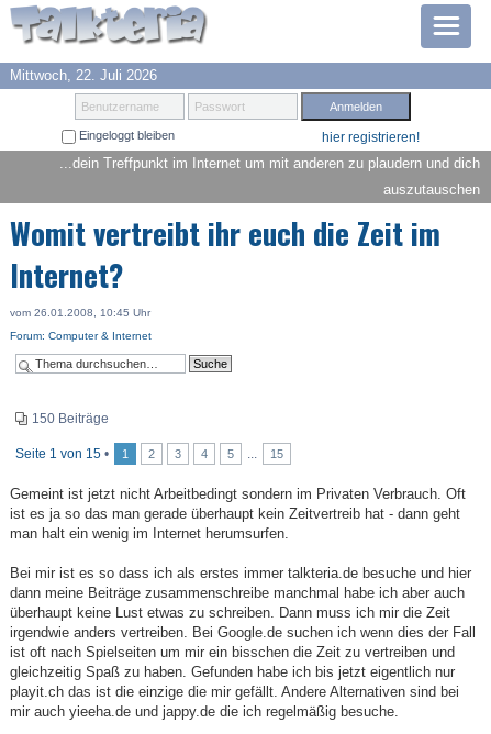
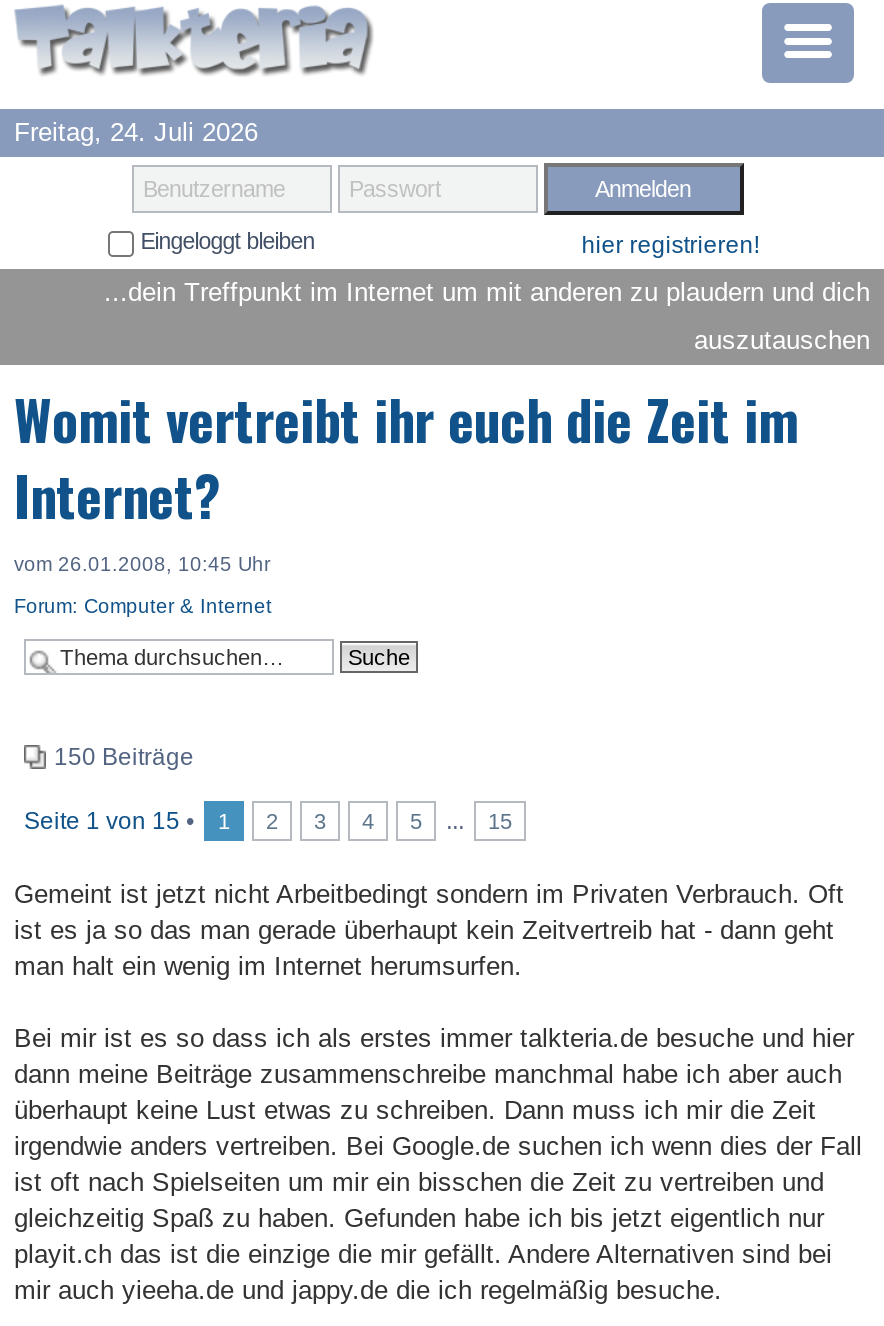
[10,67,157,84] Mittwoch, 22. Juli 2026 -> [14,117,258,147] Freitag, 24. Juli 2026

